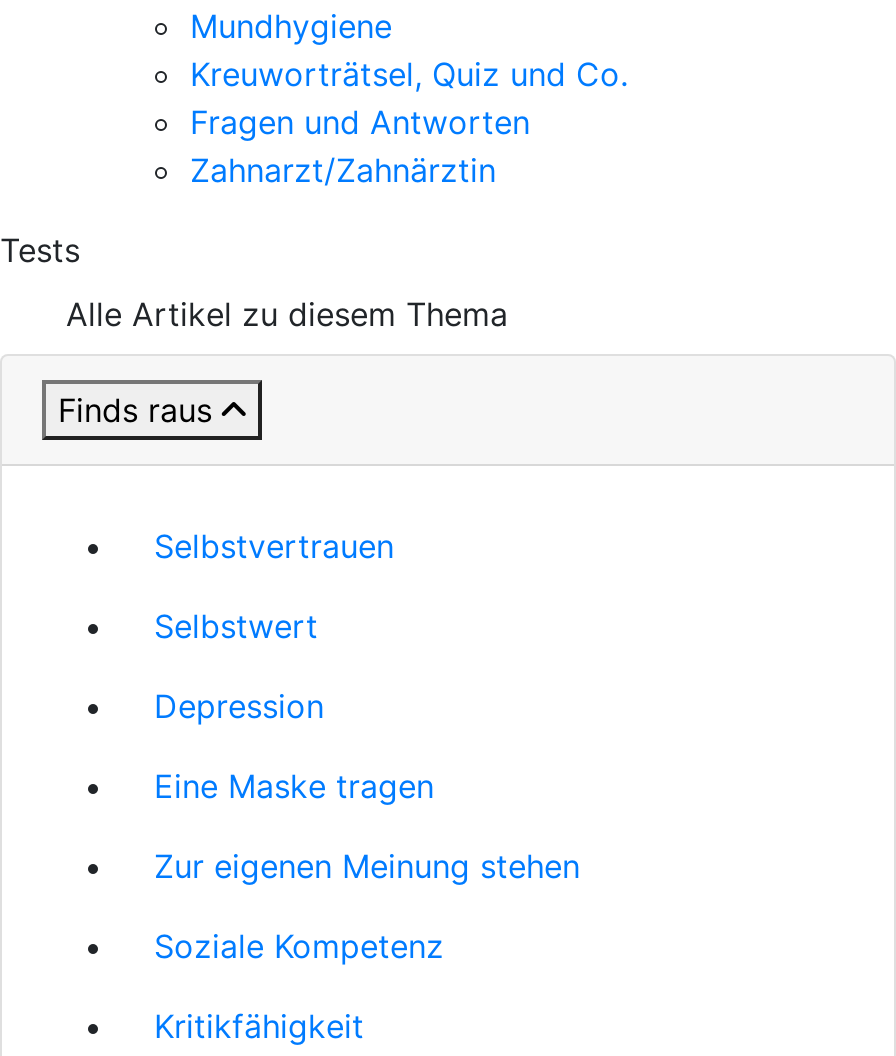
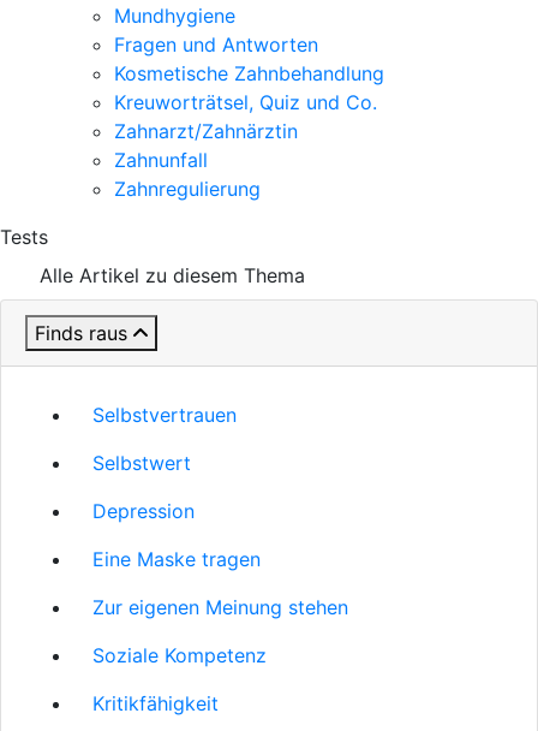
moved [190,54,628,94] -> [114,90,377,114]: Kreuworträtsel, Quiz und Co.
moved [190,102,530,142] -> [114,32,318,57]: Fragen und Antworten
none -> [114,61,384,85] Kosmetische Zahnbehandlung
none -> [114,148,261,201] Zahnunfall | Zahnregulierung

